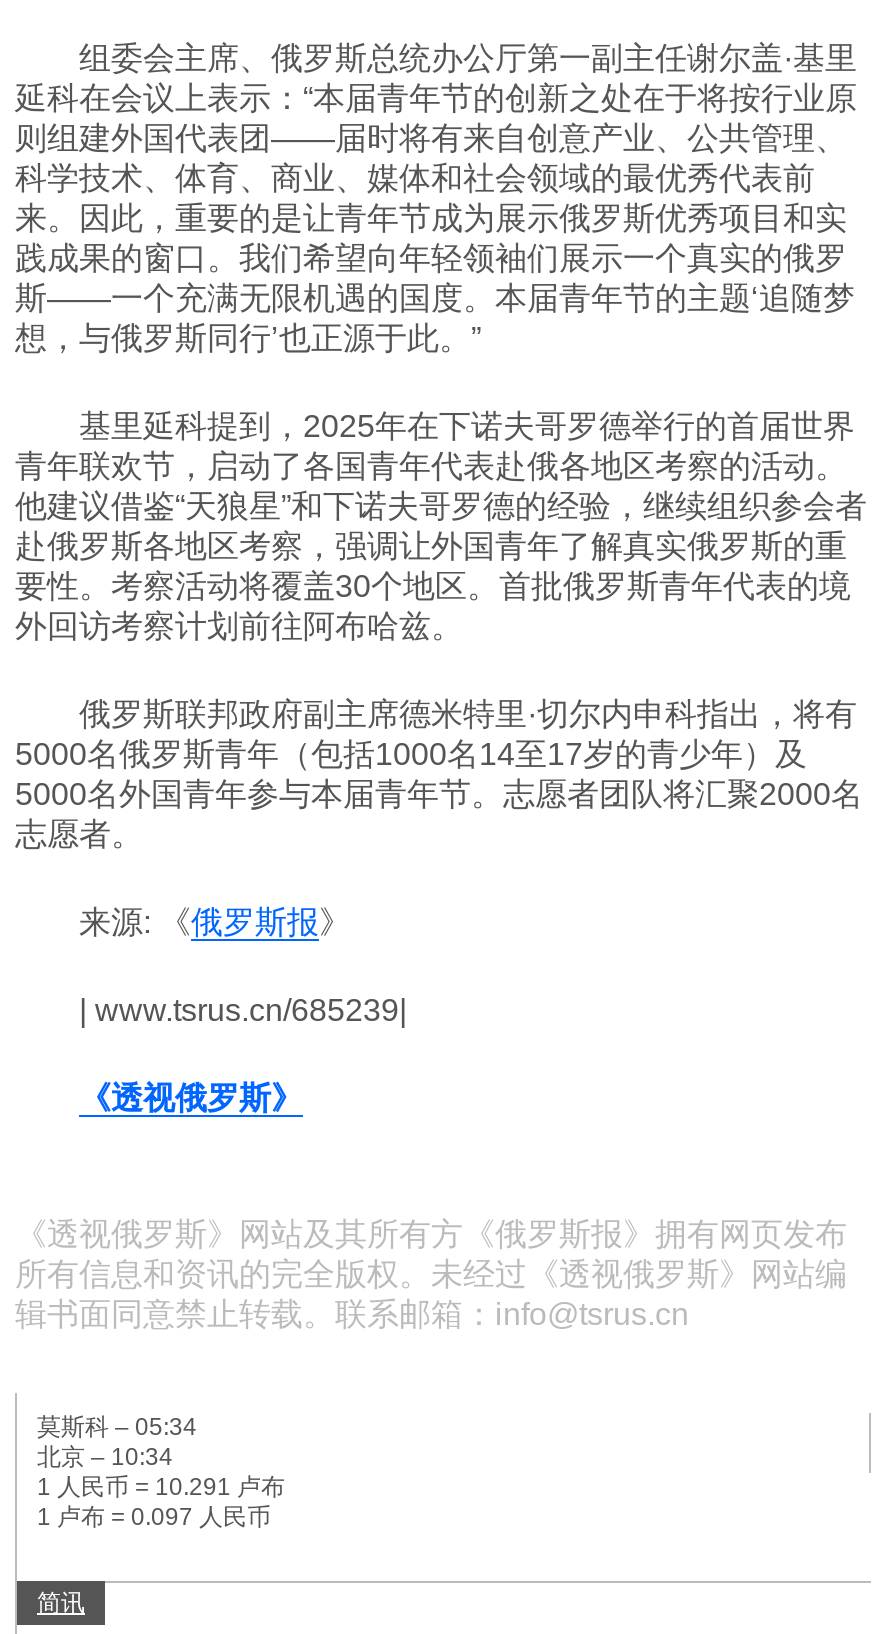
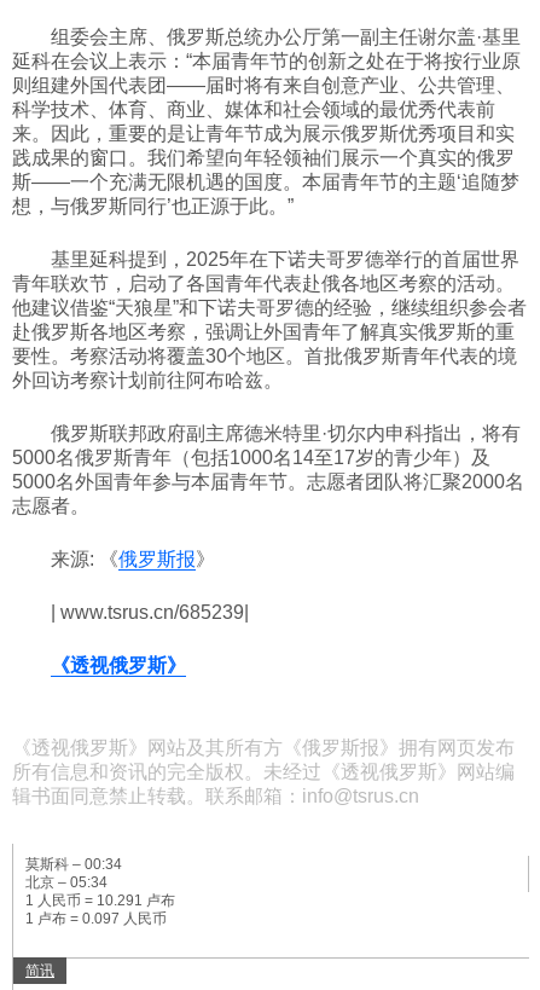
[37,1413,197,1441] 莫斯科 – 05:34 -> [25,856,122,873] 莫斯科 – 00:34
[37,1443,173,1471] 北京 – 10:34 -> [25,874,108,891] 北京 – 05:34

